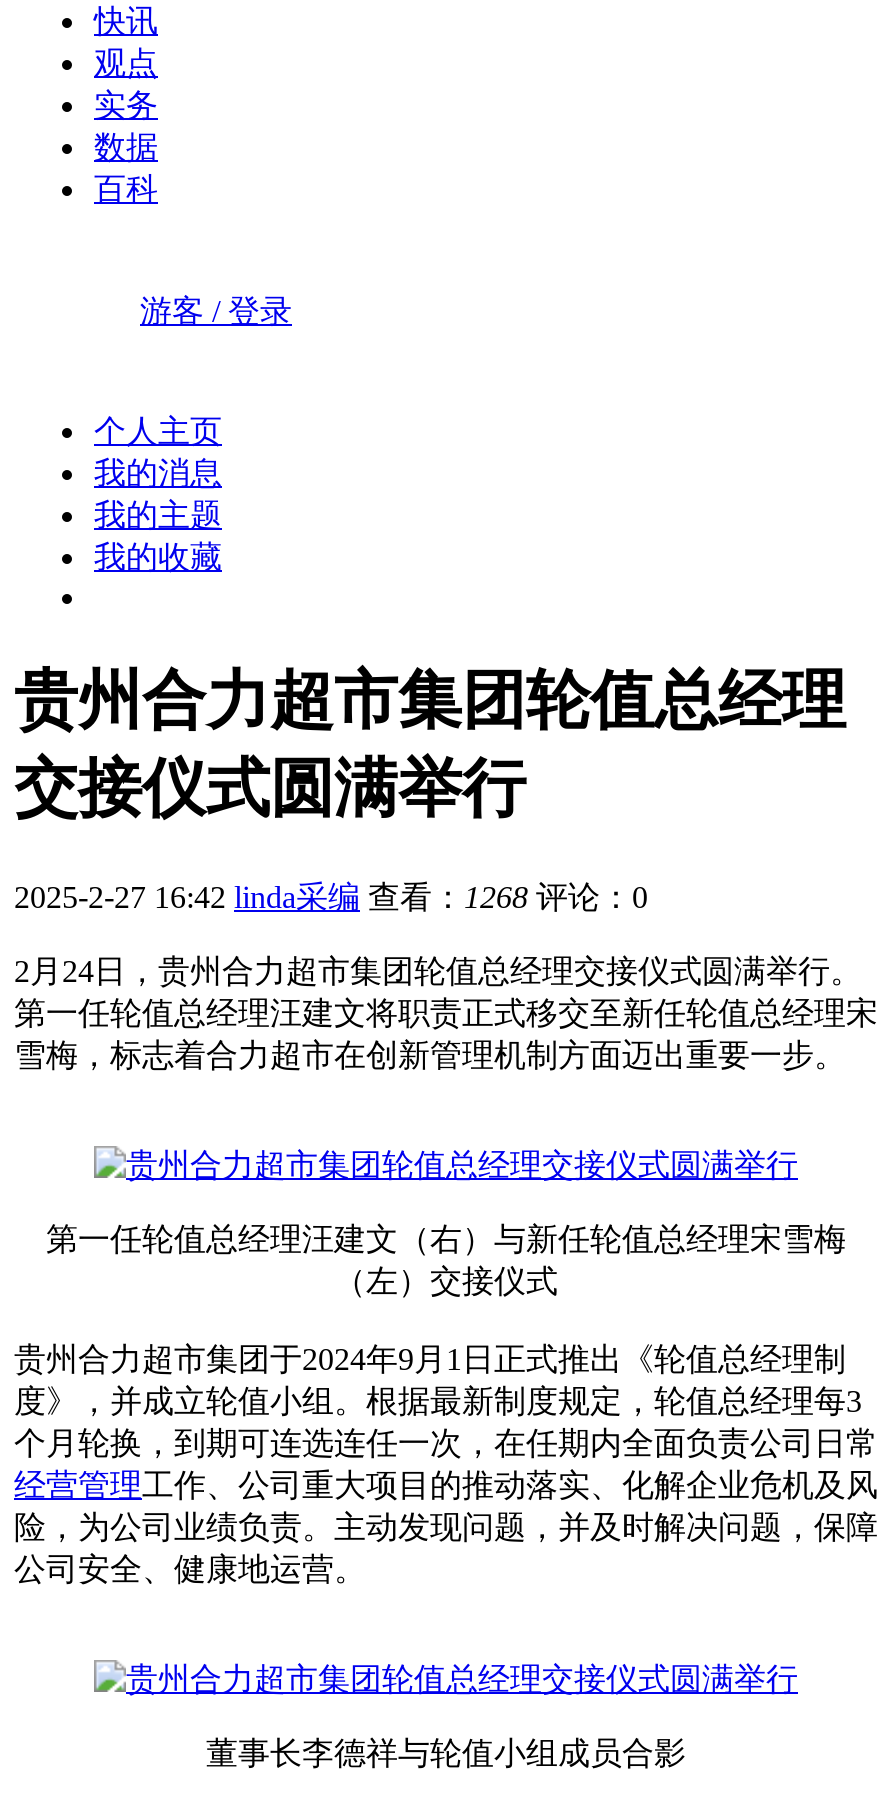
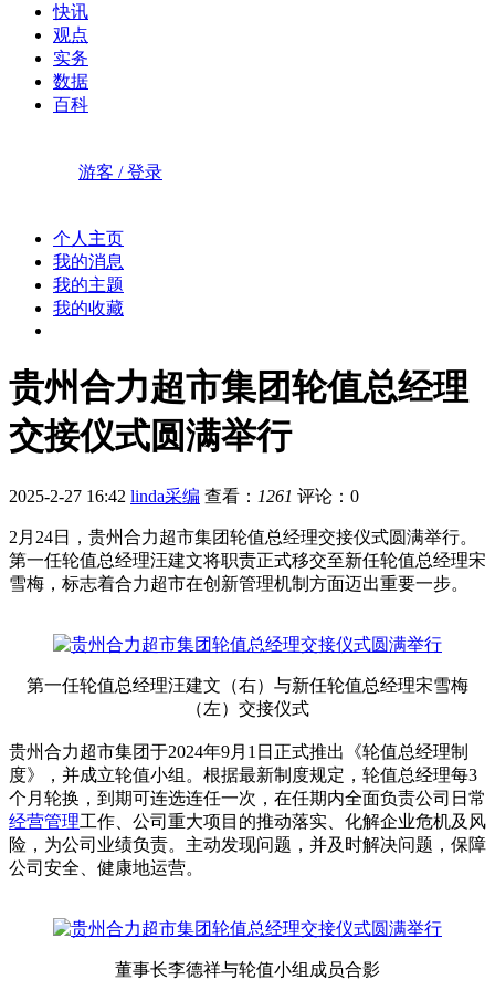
[14,880,648,914] 2025-2-27 16:42 linda采编查看：1268评论：0 -> [9,487,359,505] 2025-2-27 16:42 linda采编查看：1261评论：0

